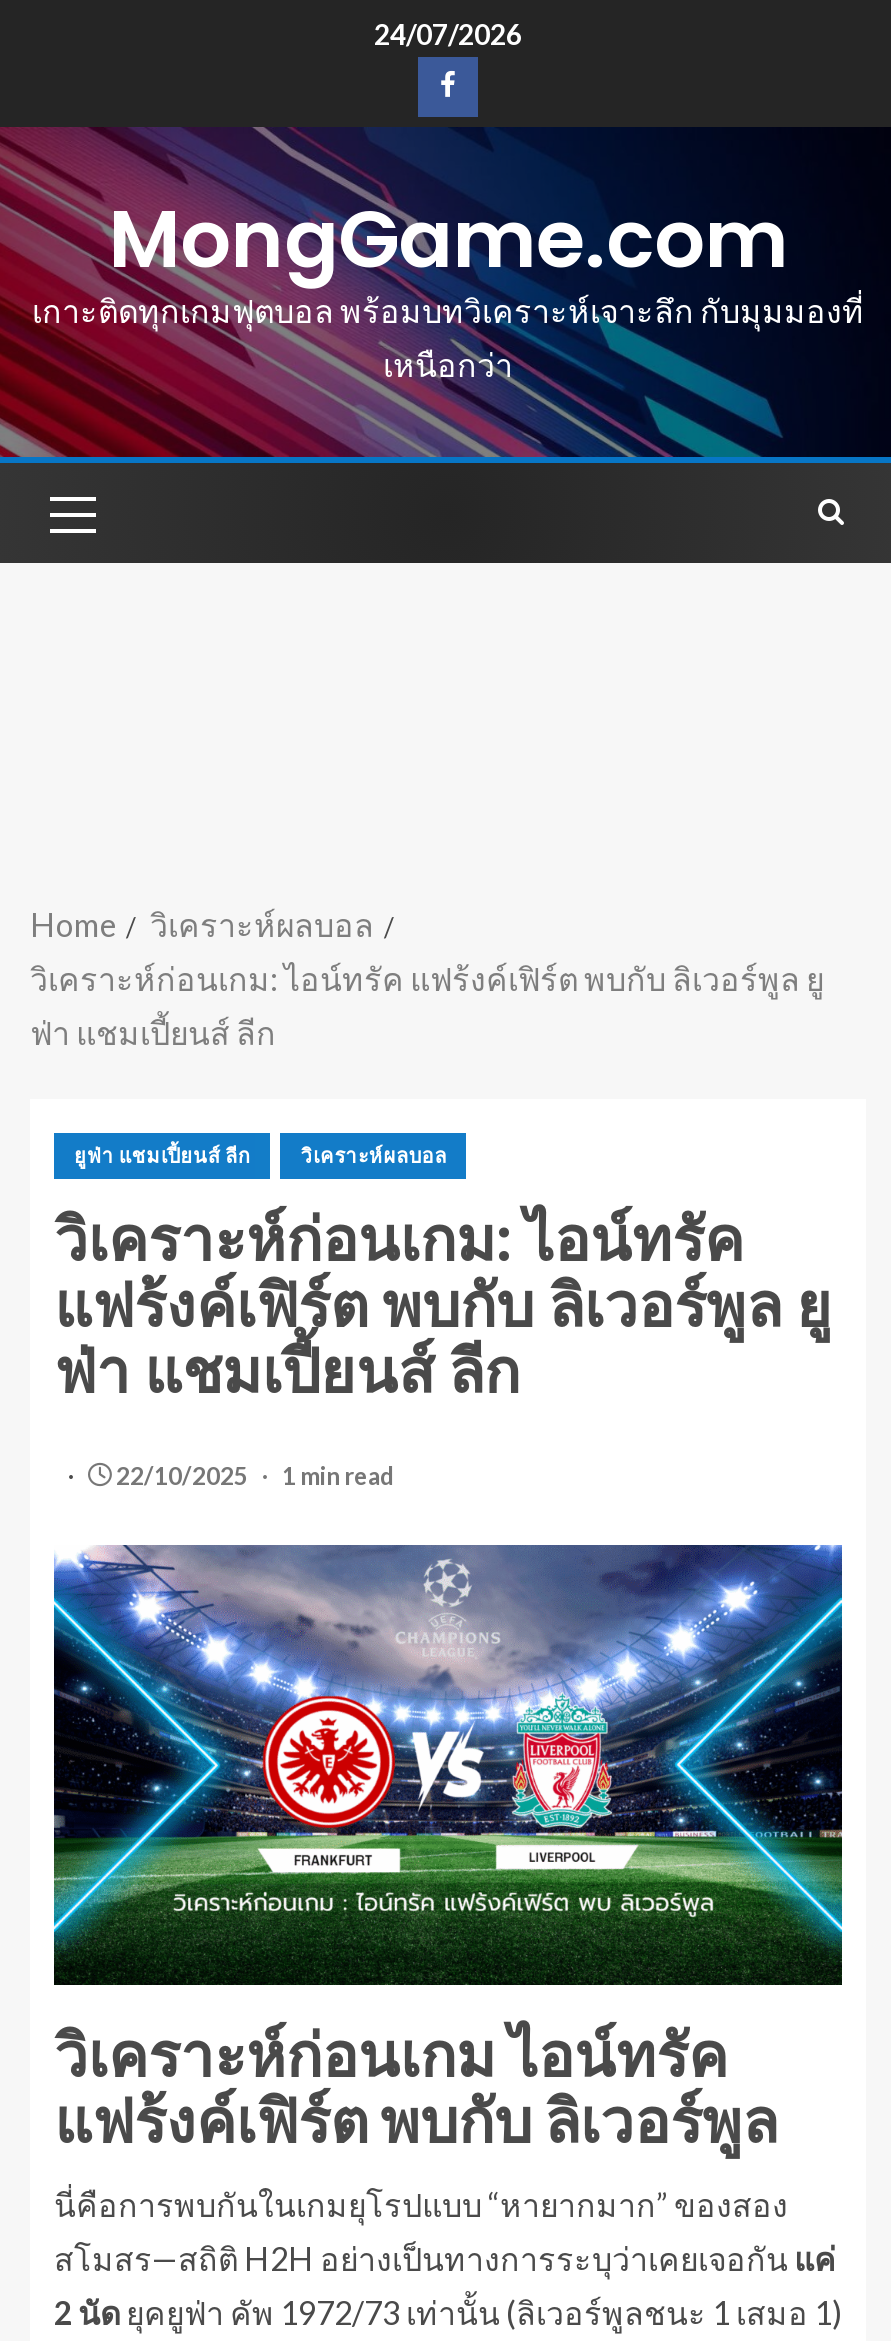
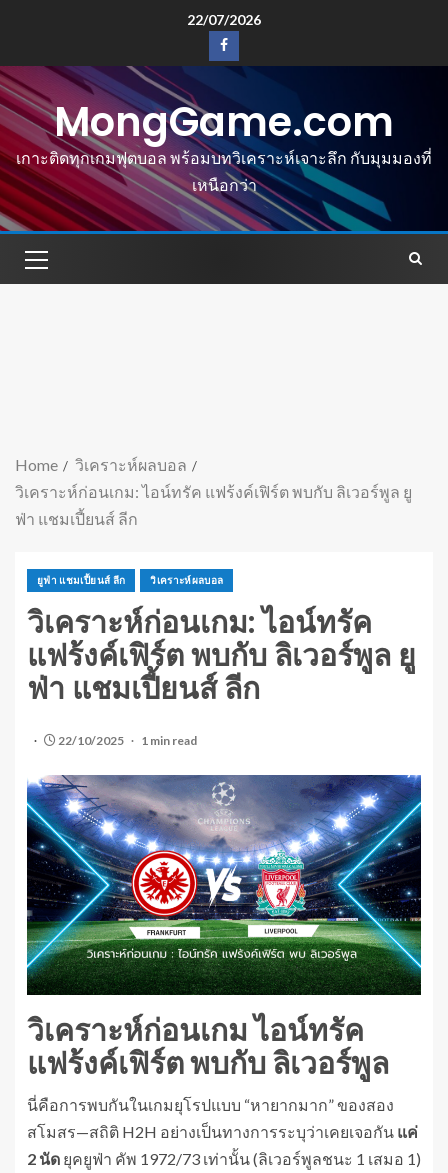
[374,18,522,52] 24/07/2026 -> [187,11,261,28] 22/07/2026

